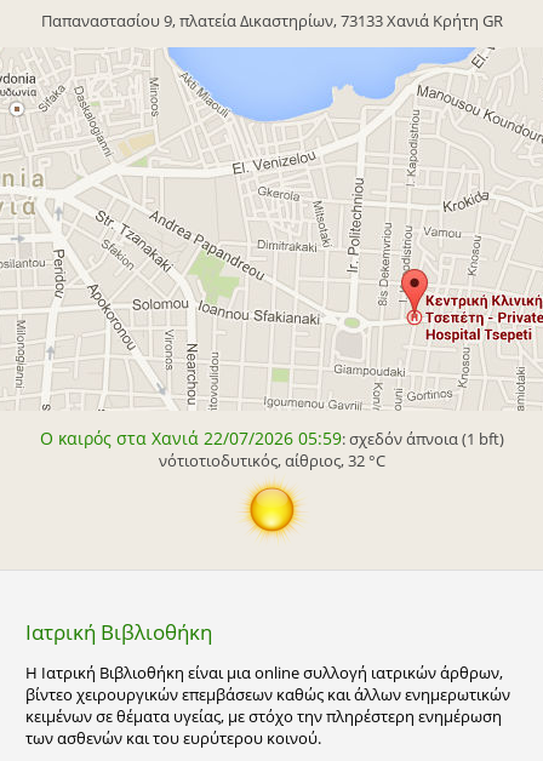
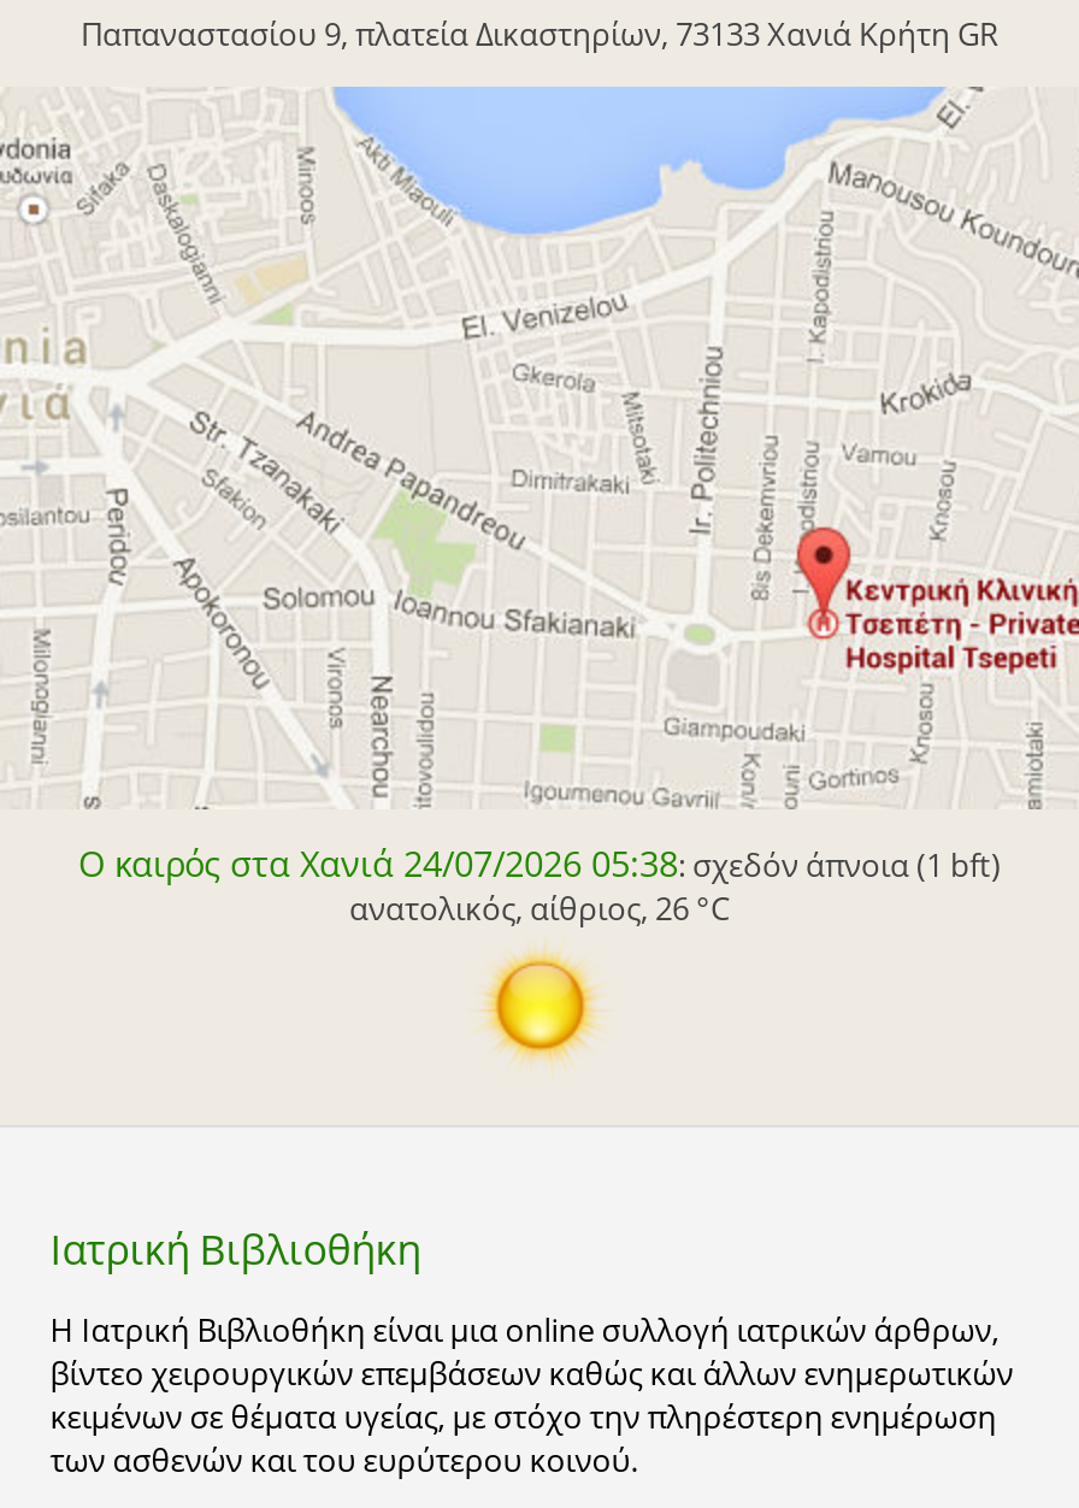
[39,427,504,450] Ο καιρός στα Χανιά 22/07/2026 05:59: σχεδόν άπνοια (1 bft) -> [78,841,1001,887] Ο καιρός στα Χανιά 24/07/2026 05:38: σχεδόν άπνοια (1 bft)
[158,450,385,472] νότιοτιοδυτικός, αίθριος, 32 °C -> [349,887,730,930] ανατολικός, αίθριος, 26 °C

